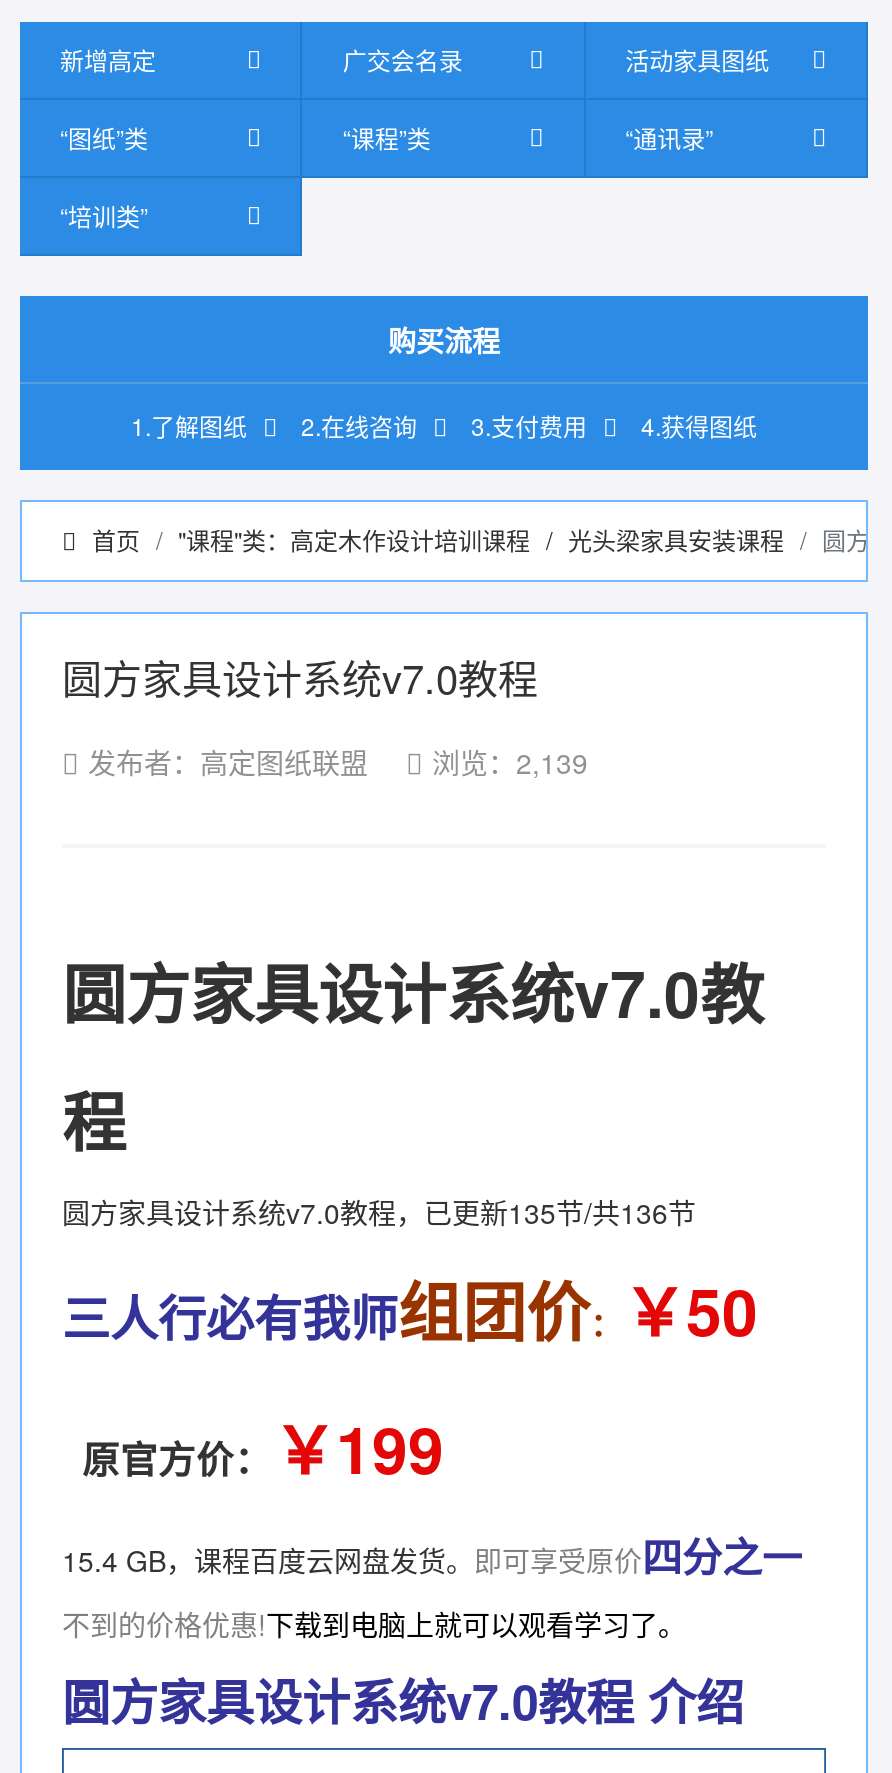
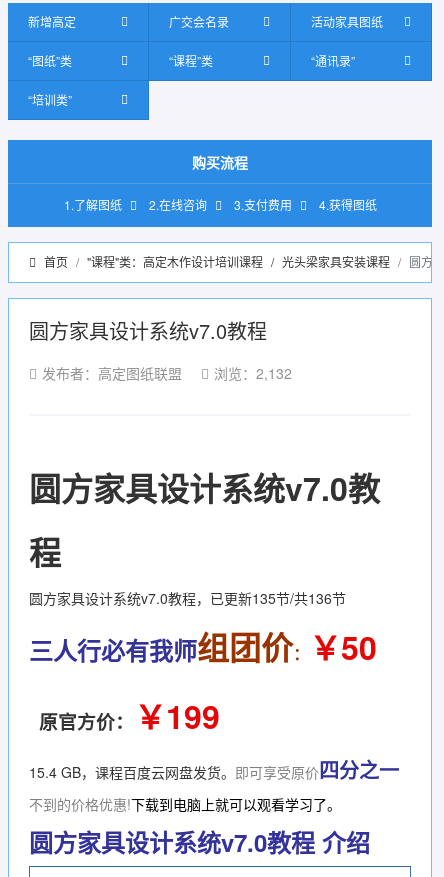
[88,742,588,782] 发布者：高定图纸联盟 浏览：2,139 -> [42,363,292,383] 发布者：高定图纸联盟 浏览：2,132

